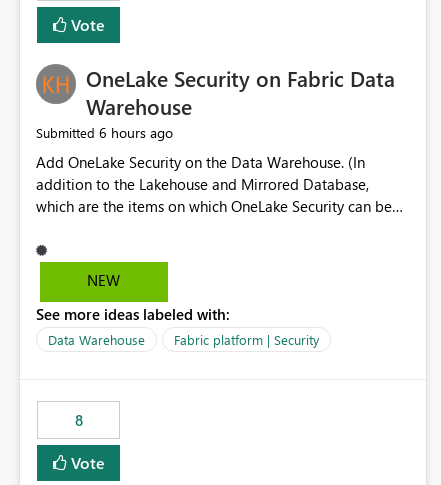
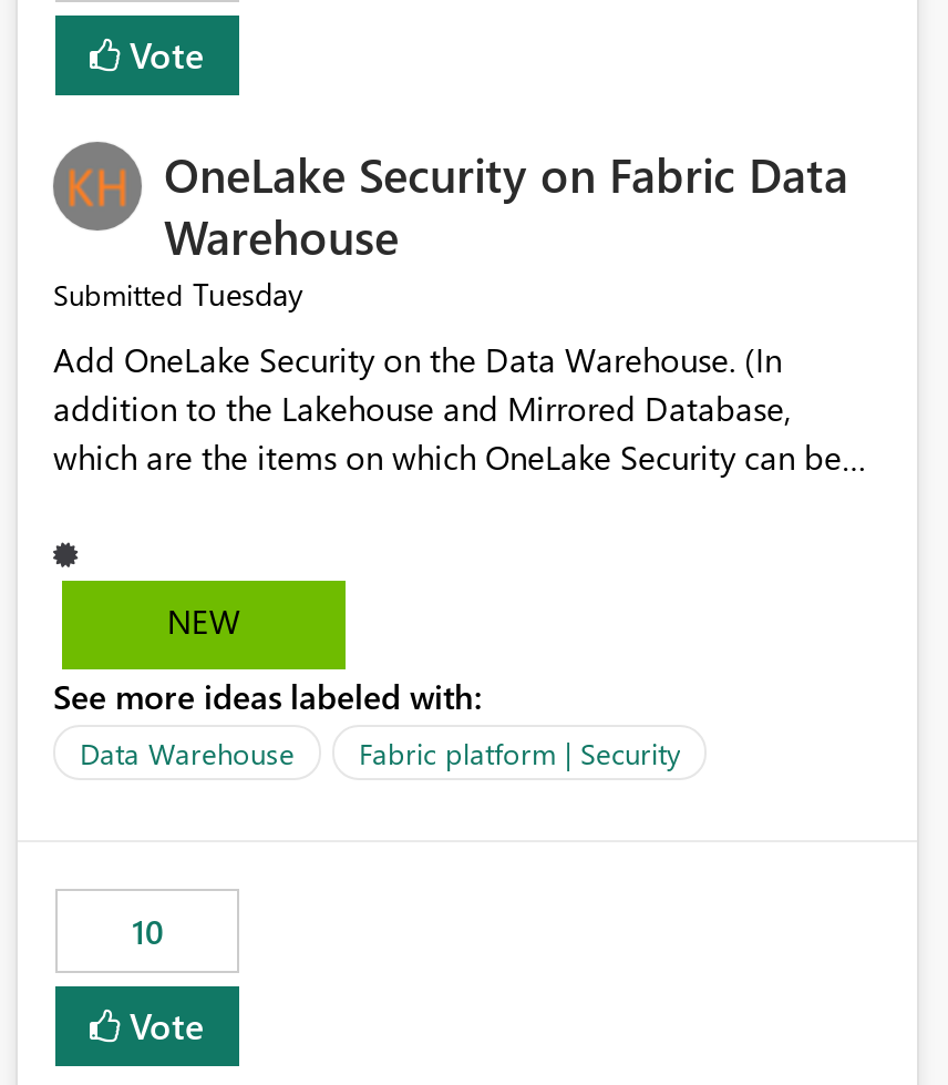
[36,123,173,142] Submitted 6 hours ago -> [53,274,303,316] Submitted Tuesday
[74,410,82,430] 8 -> [132,910,163,954] 10

